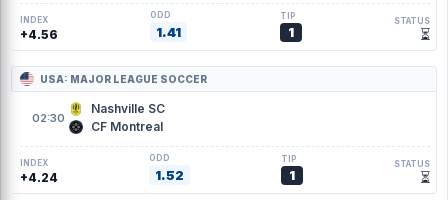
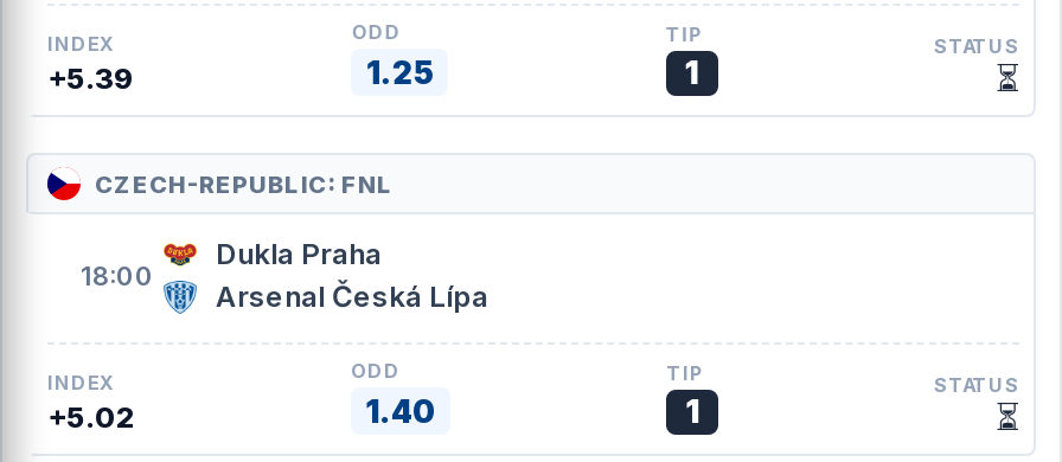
[20,27,58,42] +4.56 -> [47,60,135,96] +5.39
[156,24,181,40] 1.41 -> [366,53,435,91] 1.25
[40,73,207,85] USA: MAJOR LEAGUE SOCCER -> [95,169,394,198] CZECH-REPUBLIC: FNL
[91,101,165,134] Nashville SC | CF Montreal -> [216,237,488,315] Dukla Praha | Arsenal Česká Lípa
[32,111,65,125] 02:30 -> [81,259,154,292] 18:00
[20,170,58,185] +4.24 -> [47,399,135,435] +5.02
[155,167,184,183] 1.52 -> [365,392,436,430] 1.40

